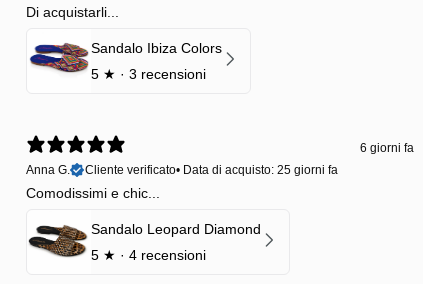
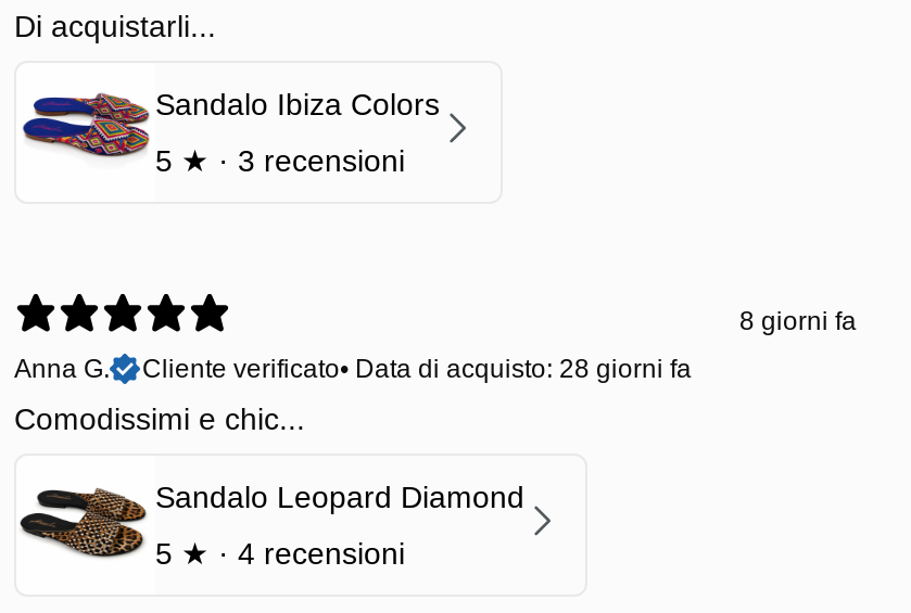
[360,141,414,155] 6 giorni fa -> [739,305,857,335] 8 giorni fa
[85,163,338,177] Cliente verificato• Data di acquisto: 25 giorni fa -> [142,354,692,384] Cliente verificato• Data di acquisto: 28 giorni fa

